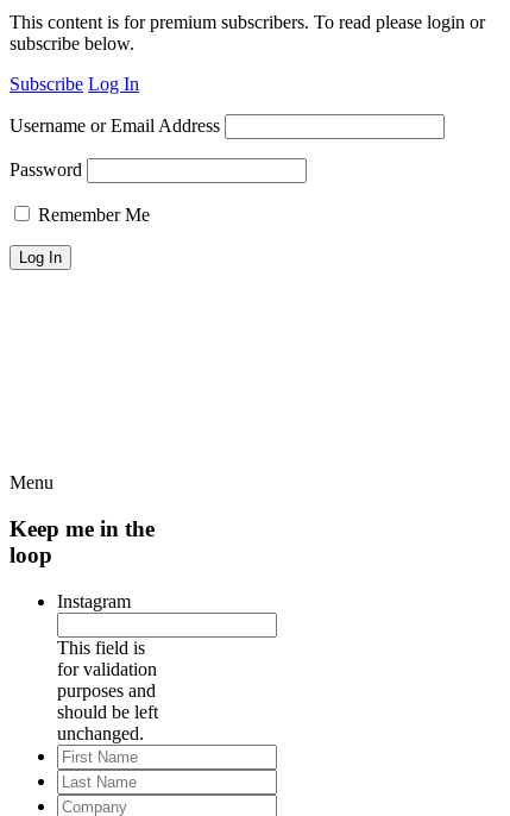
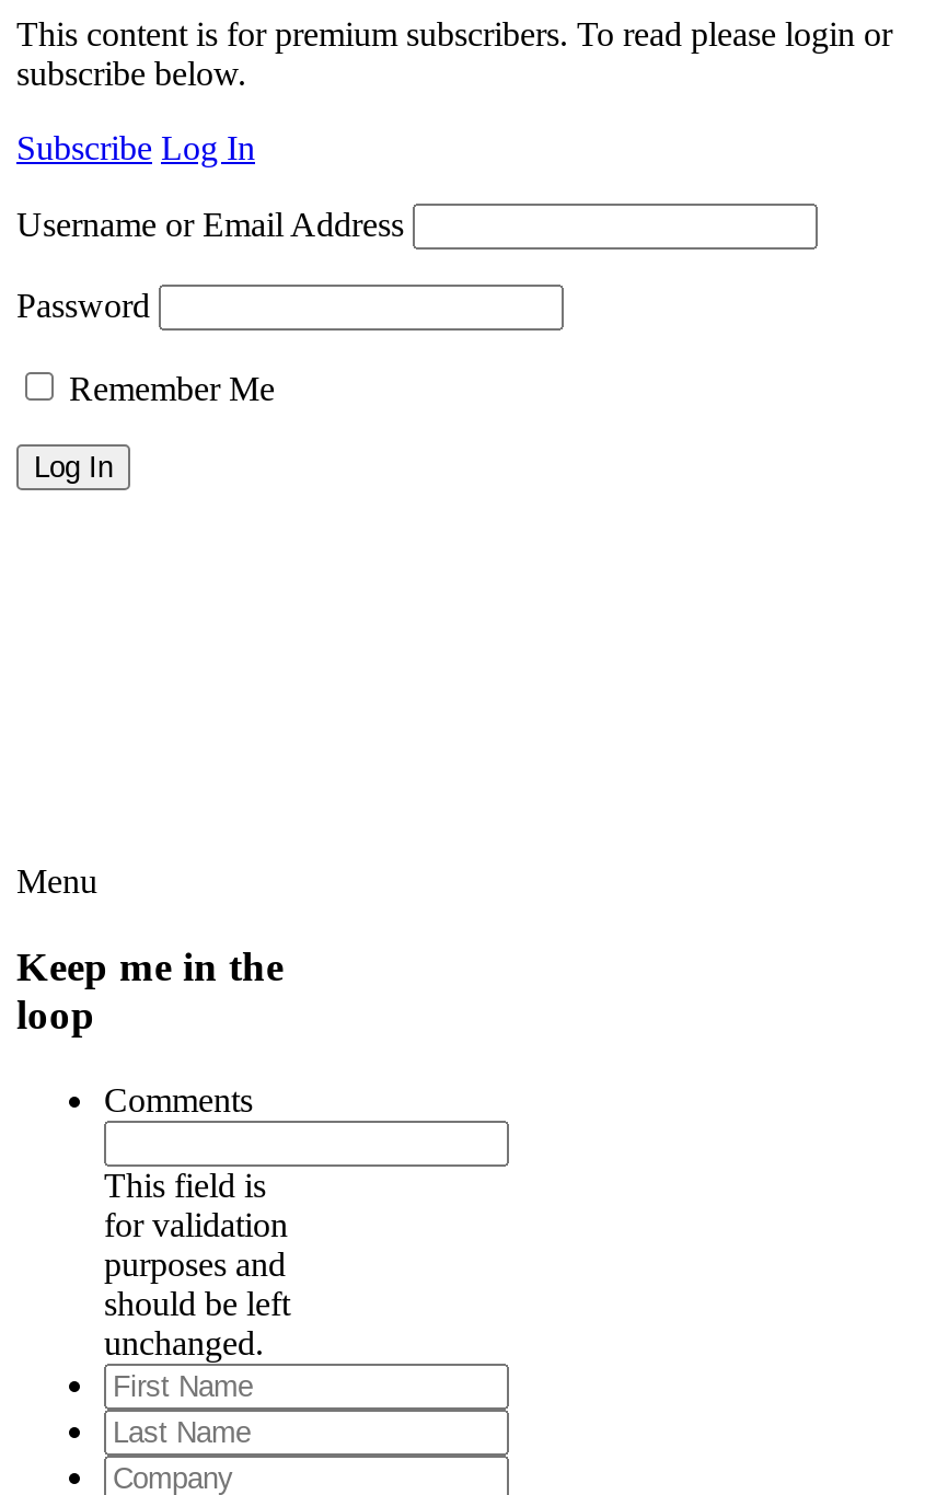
[57,591,131,611] Instagram -> [104,1080,253,1118] Comments

